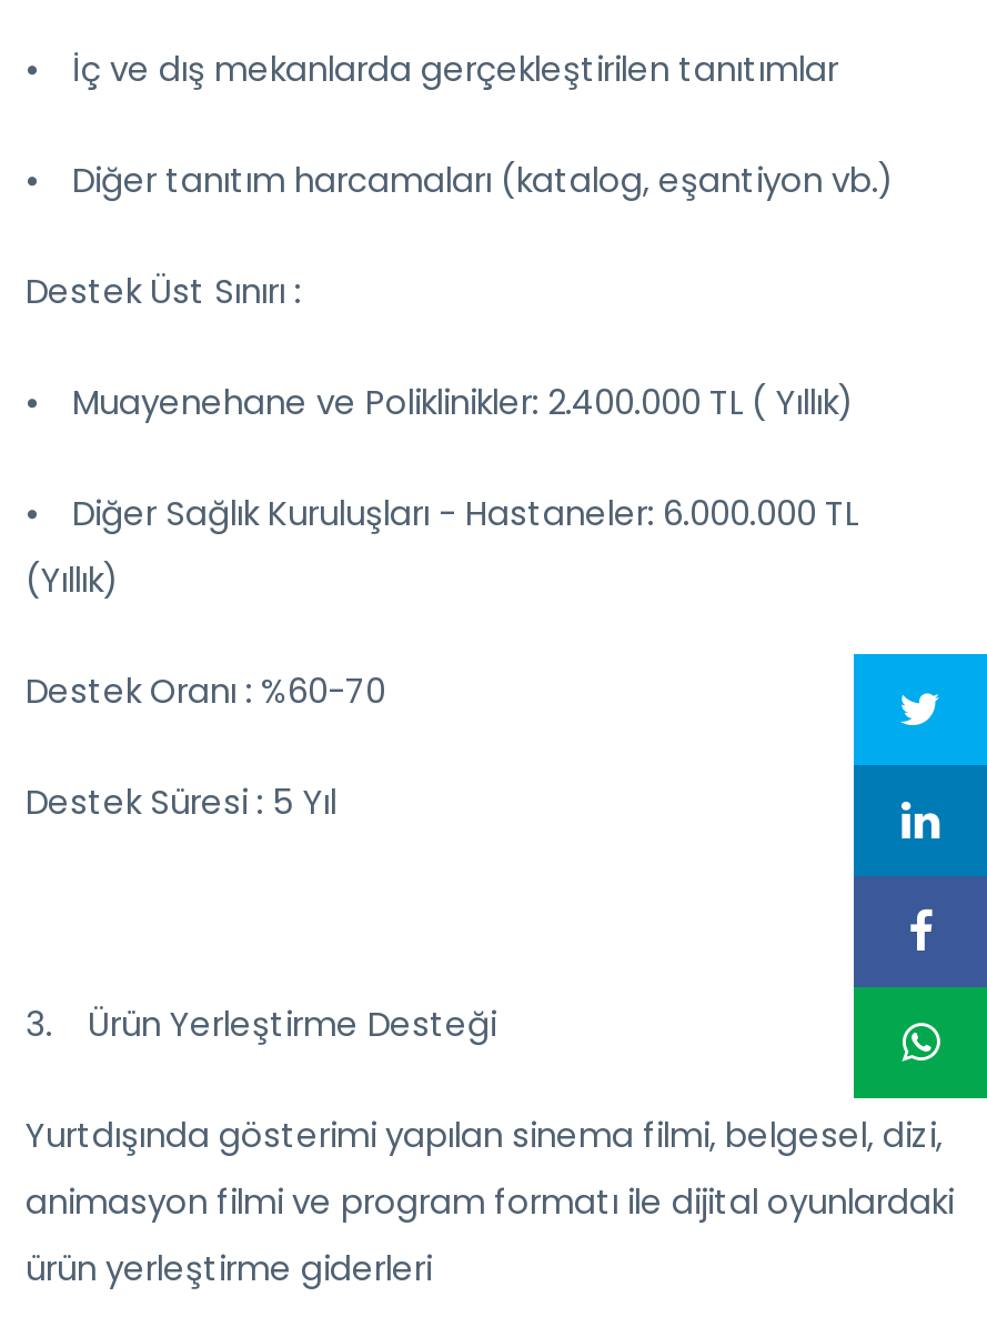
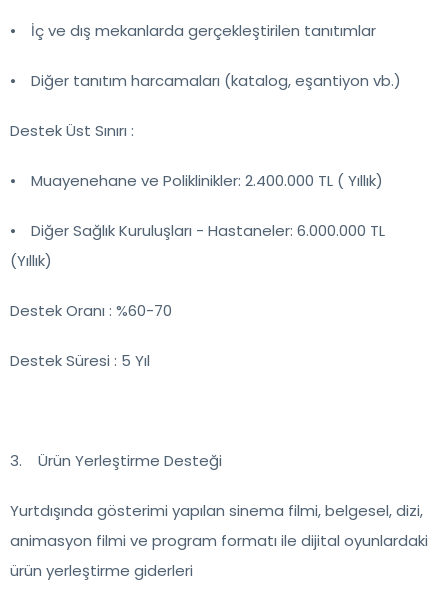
[852,652,980,1100] [image] -> none

